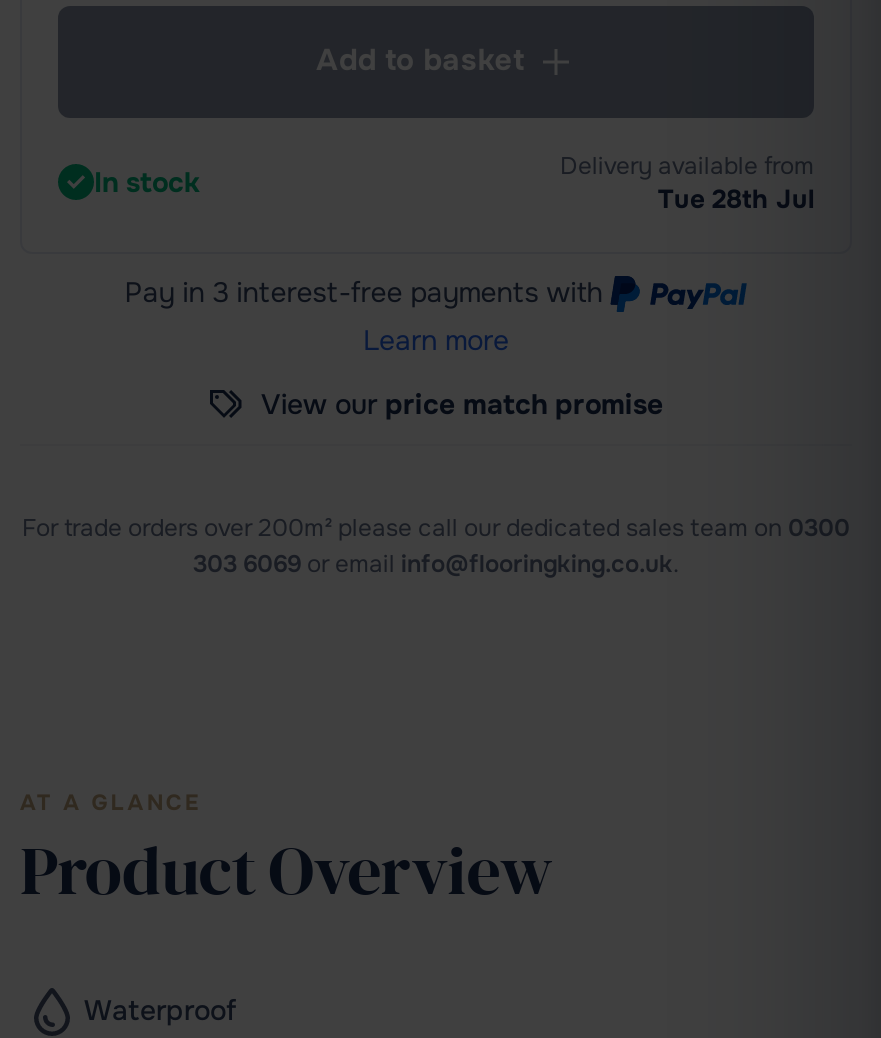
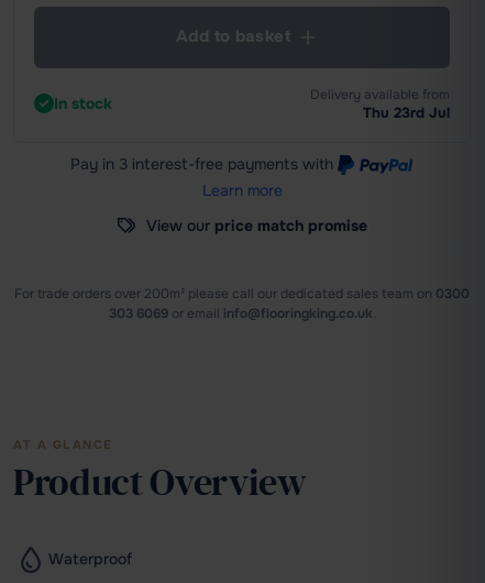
[658,181,814,215] Tue 28th Jul -> [363,103,450,122] Thu 23rd Jul

